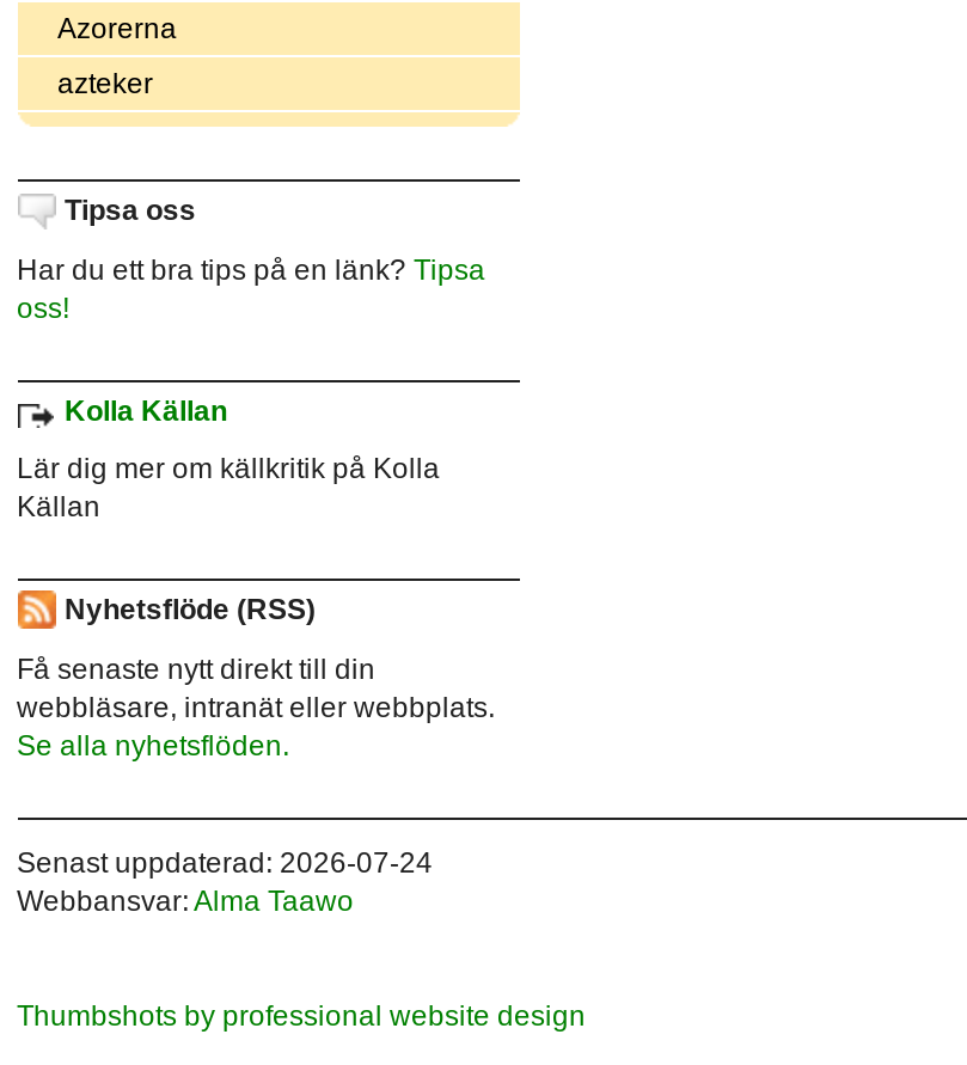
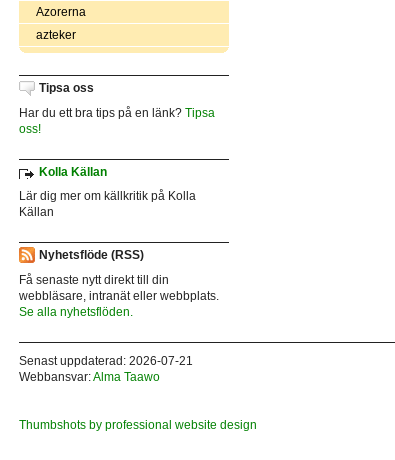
[17,846,433,879] Senast uppdaterad: 2026-07-24 -> [18,354,192,368] Senast uppdaterad: 2026-07-21

